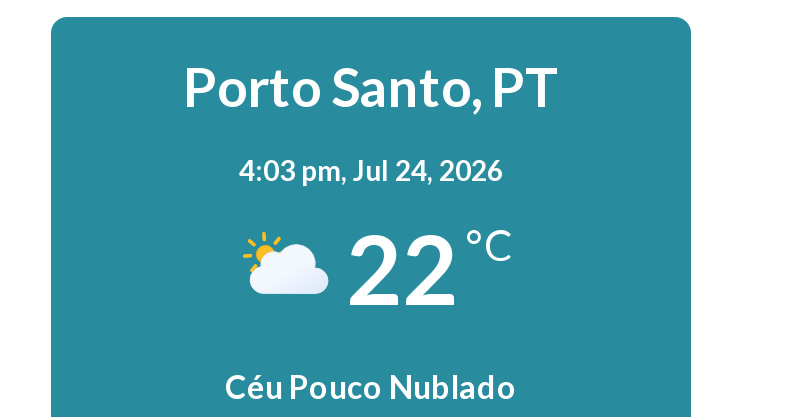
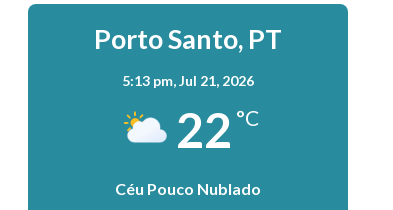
[239,154,503,188] 4:03 pm, Jul 24, 2026 -> [122,72,254,89] 5:13 pm, Jul 21, 2026

